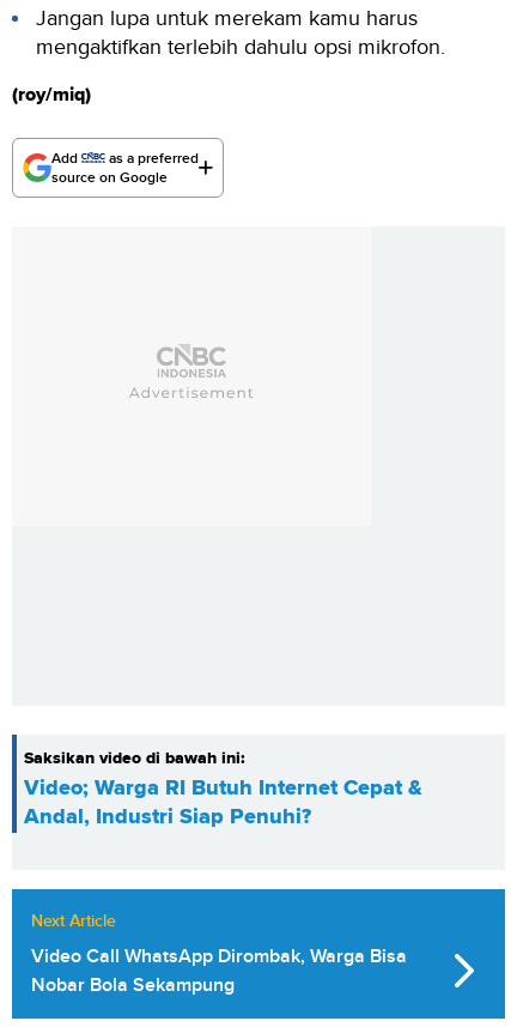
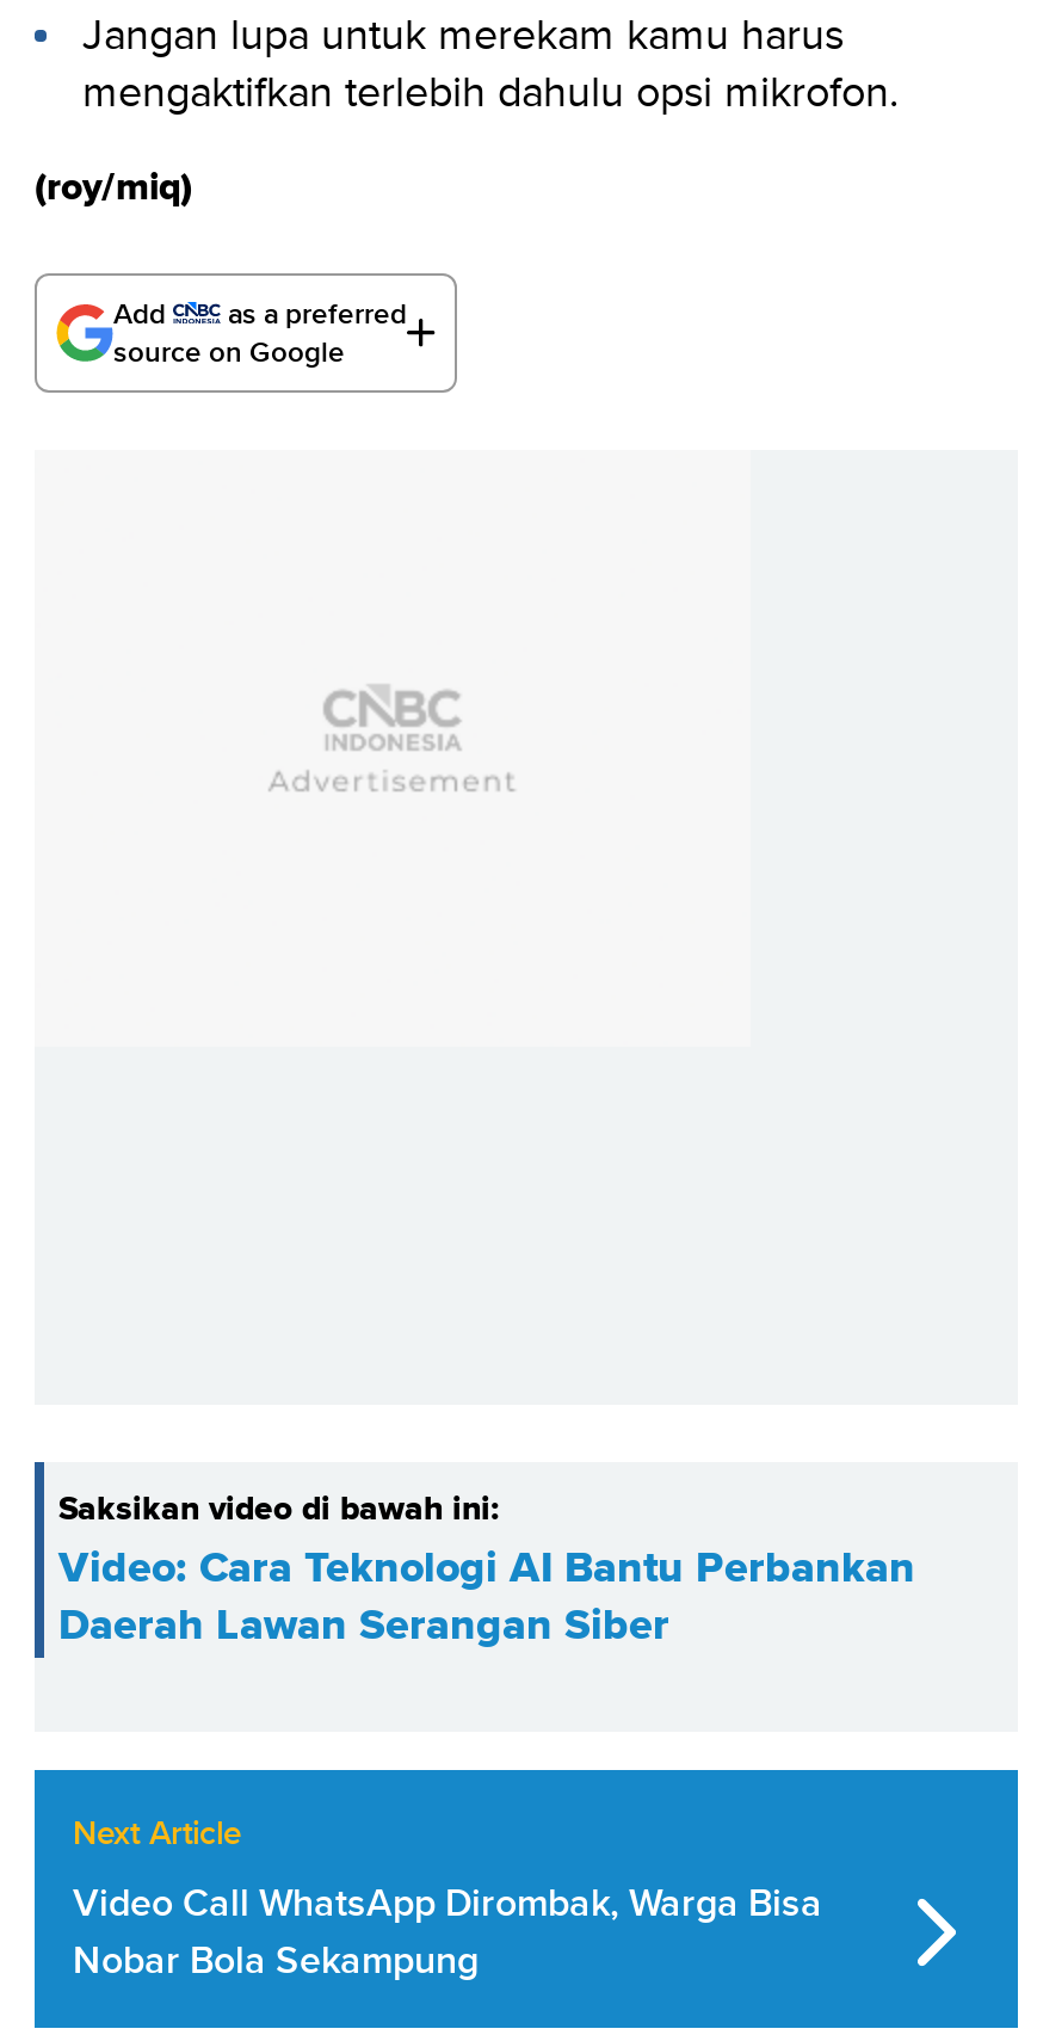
[24,772,422,832] Video; Warga RI Butuh Internet Cepat & | Andal, Industri Siap Penuhi? -> [58,1537,915,1656] Video: Cara Teknologi AI Bantu Perbankan | Daerah Lawan Serangan Siber

